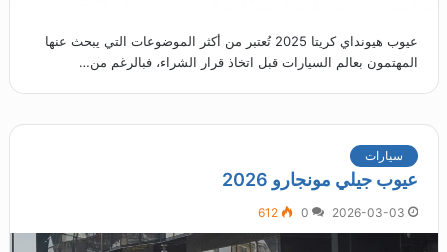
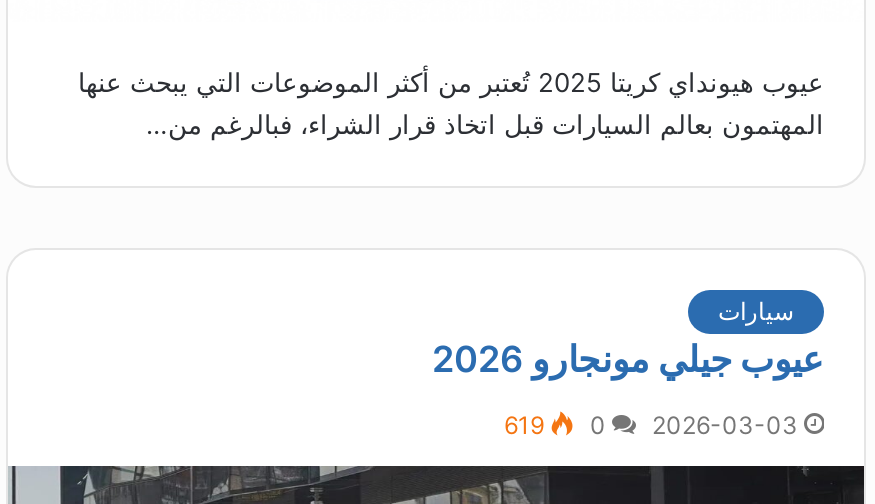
[258,205,405,220] 612 0 2026-03-03 -> [504,410,798,440] 619 0 2026-03-03

